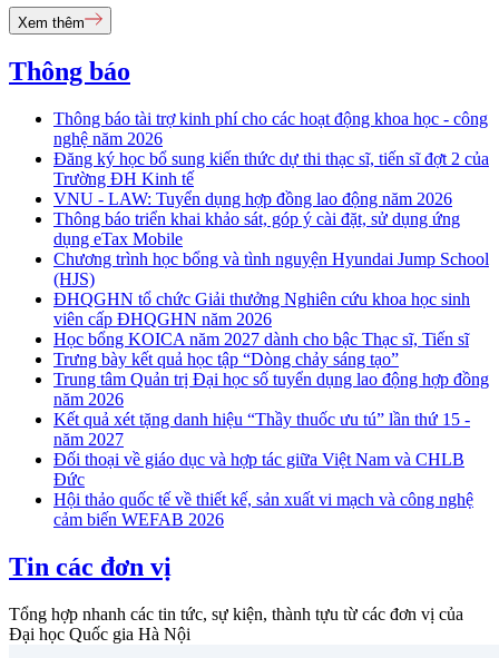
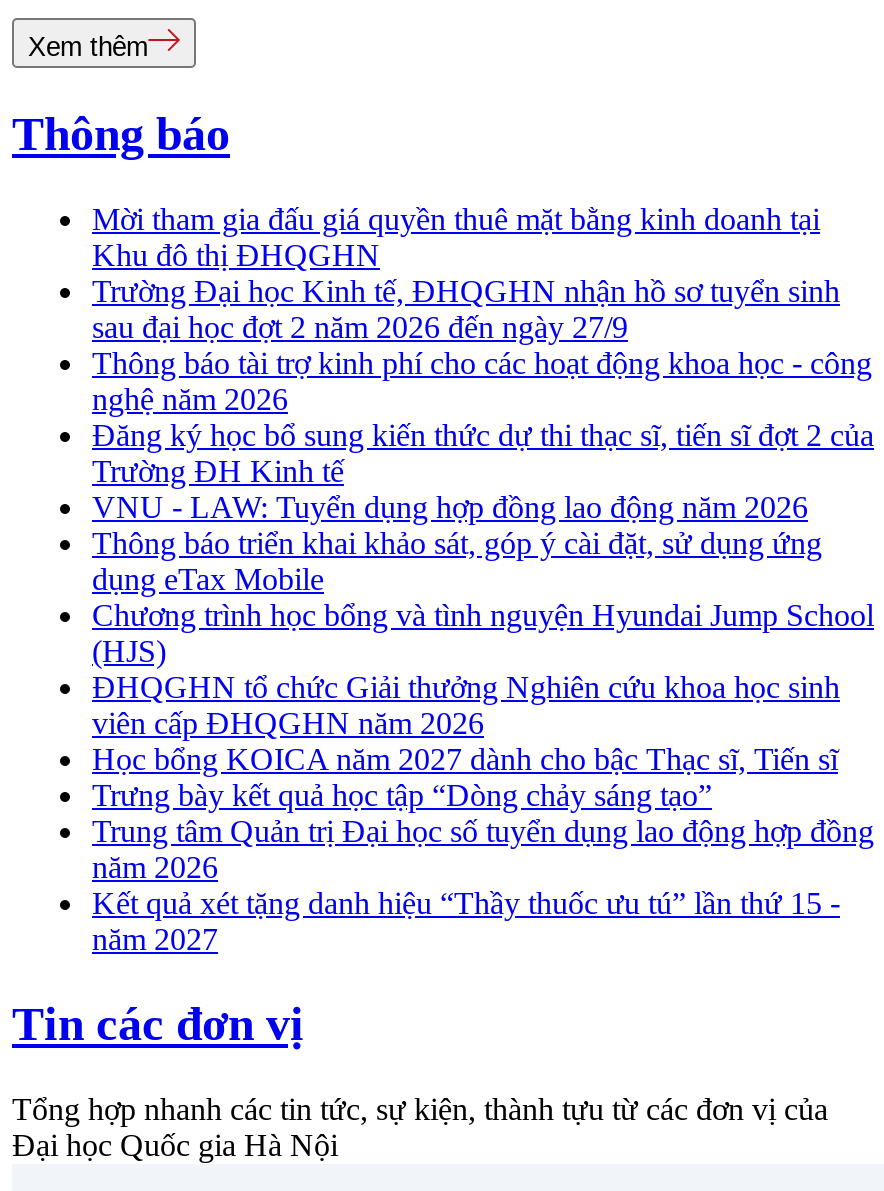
none -> [92,202,840,344] Mời tham gia đấu giá quyền thuê mặt bằng kinh doanh tại | Khu đô thị ĐHQGHN | Trường Đại học Kinh tế, ĐHQGHN nhận hồ sơ tuyển sinh | sau đại học đợt 2 năm 2026 đến ngày 27/9
moved [53,109,489,449] -> [92,346,874,956]: Thông báo tài trợ kinh phí cho các hoạt động khoa học - công | nghệ năm 2026 | Đăng ký học bổ sung kiến thức dự thi thạc sĩ, tiến sĩ đợt 2 của | ... | Kết quả xét tặng danh hiệu “Thầy thuốc ưu tú” lần thứ 15 - | năm 2027
[53,450,473,529] Đối thoại về giáo dục và hợp tác giữa Việt Nam và CHLB | Đức | Hội thảo quốc tế về thiết kế, sản xuất vi mạch và công nghệ | cảm biến WEFAB 2026 -> none

